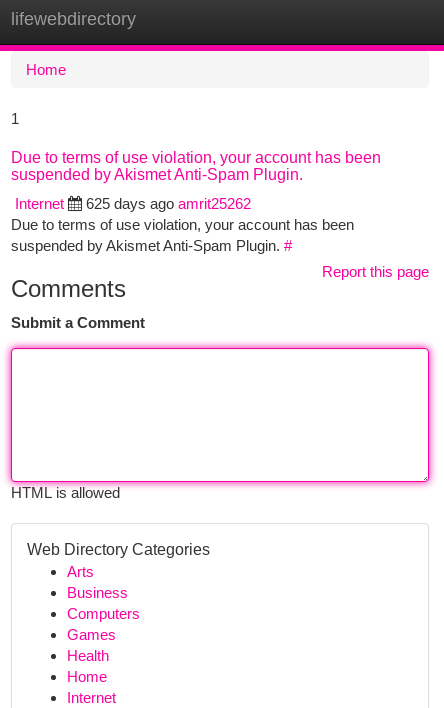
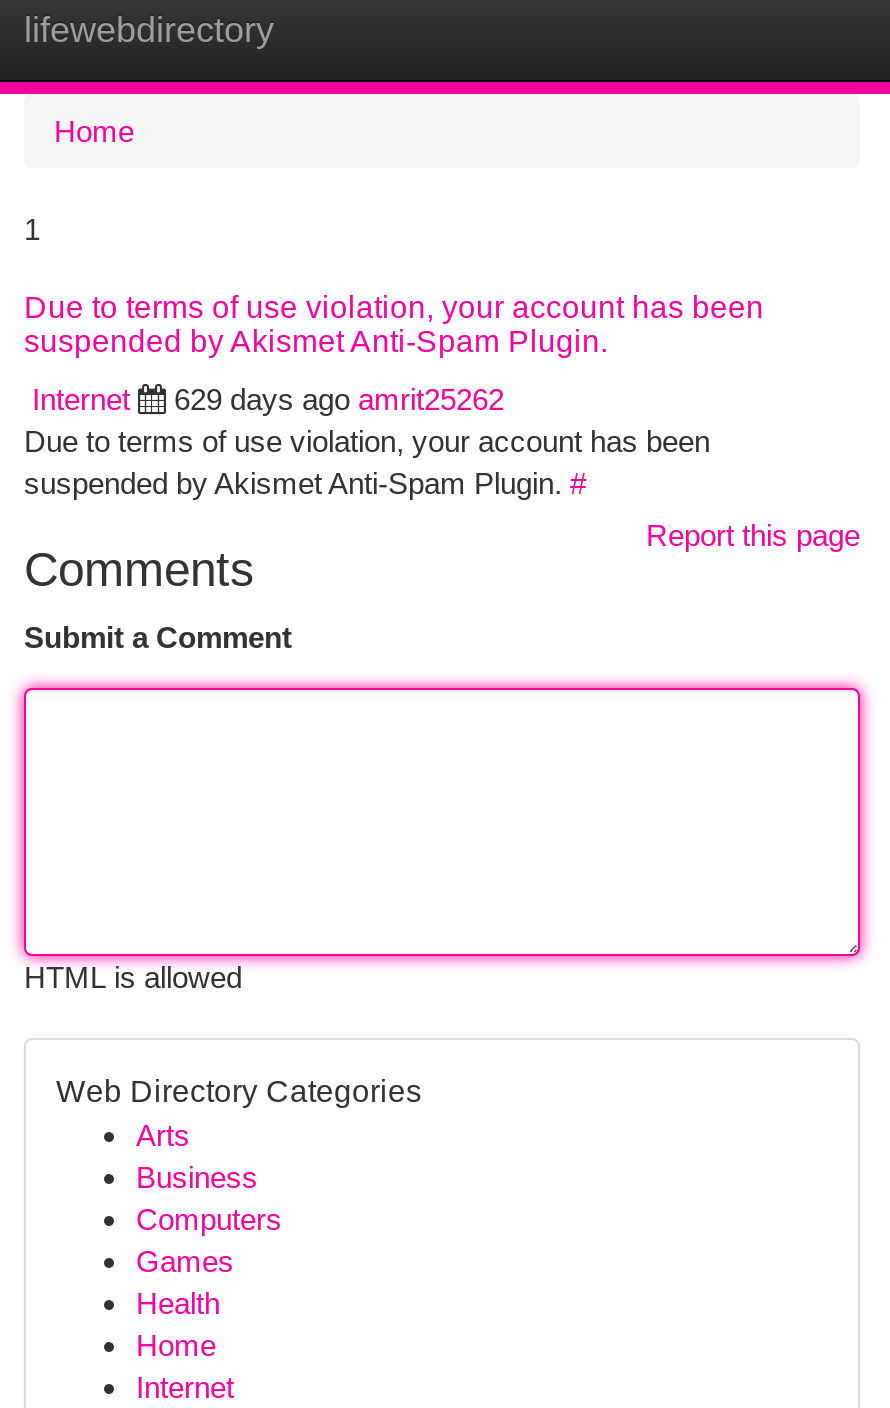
[86,195,251,212] 625 days ago amrit25262 -> [174,382,504,416] 629 days ago amrit25262

